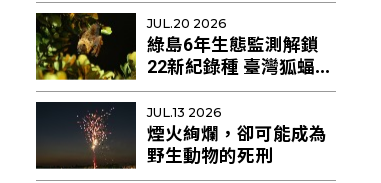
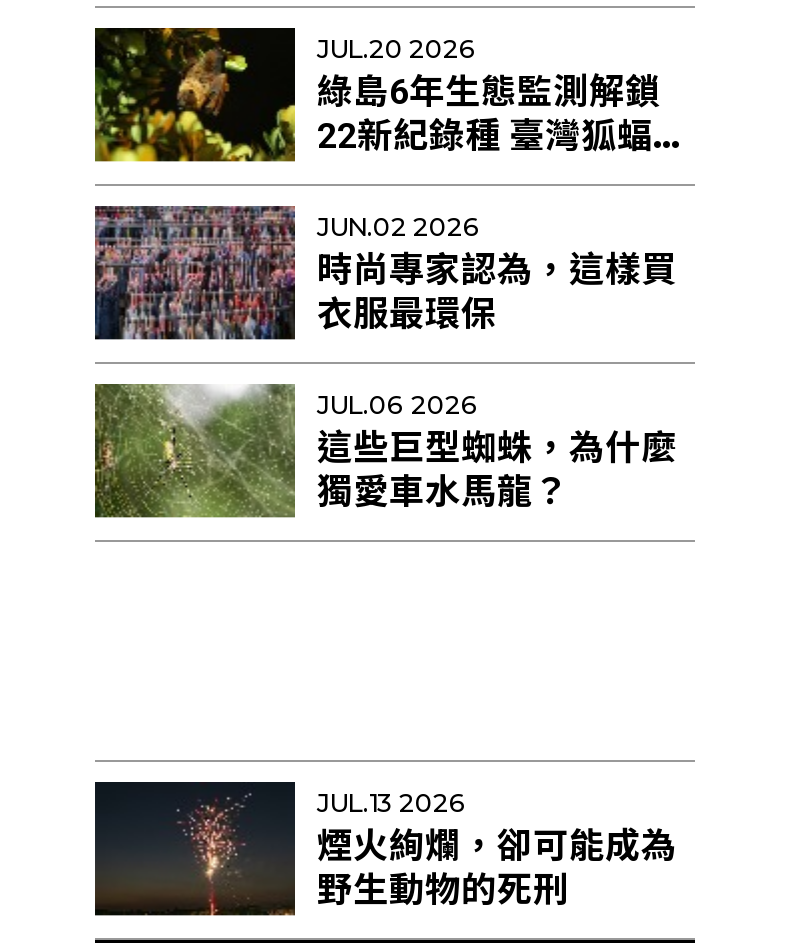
none -> [93,204,677,512] [image] | JUN.02 2026 | 時尚專家認為，這樣買 | 衣服最環保 | JUL.06 2026 | 這些巨型蜘蛛，為什麼 | 獨愛車水馬龍？
none -> [93,382,289,520] [image]

